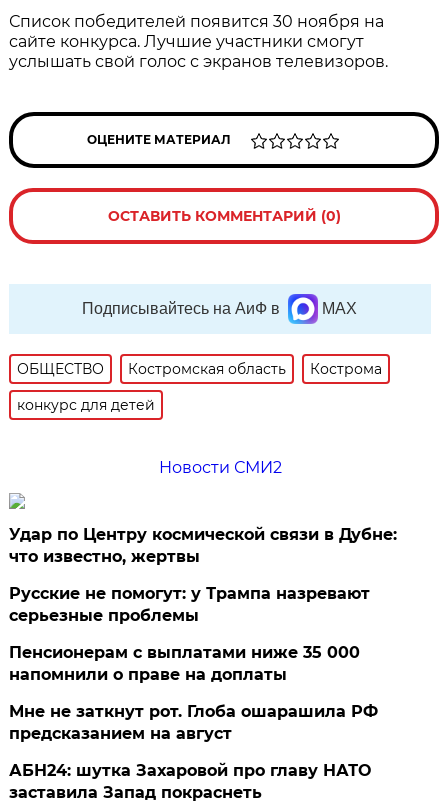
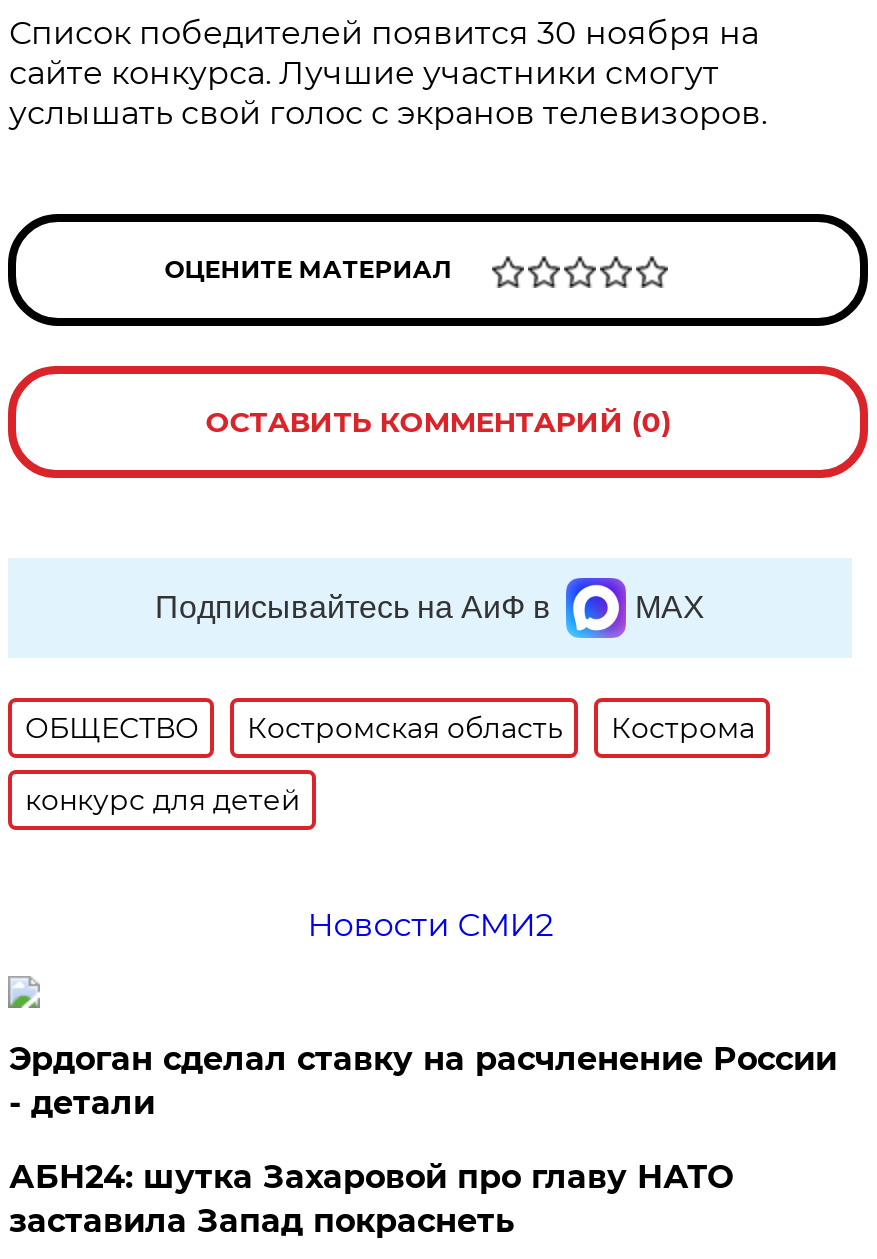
[9,525,397,743] Удар по Центру космической связи в Дубне: | что известно, жертвы | Русские не помогут: у Трампа назревают | серьезные проблемы | Пенсионерам с выплатами ниже 35 000 | напомнили о праве на доплаты | Мне не заткнут рот. Глоба ошарашила РФ | предсказанием на август -> [9,1040,837,1122] Эрдоган сделал ставку на расчленение России | - детали

